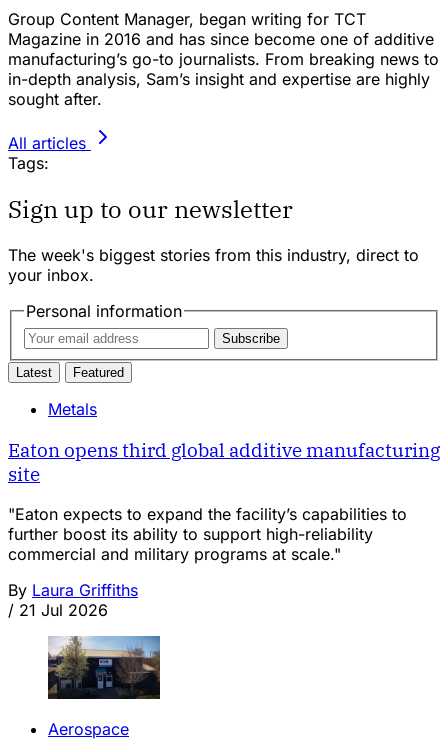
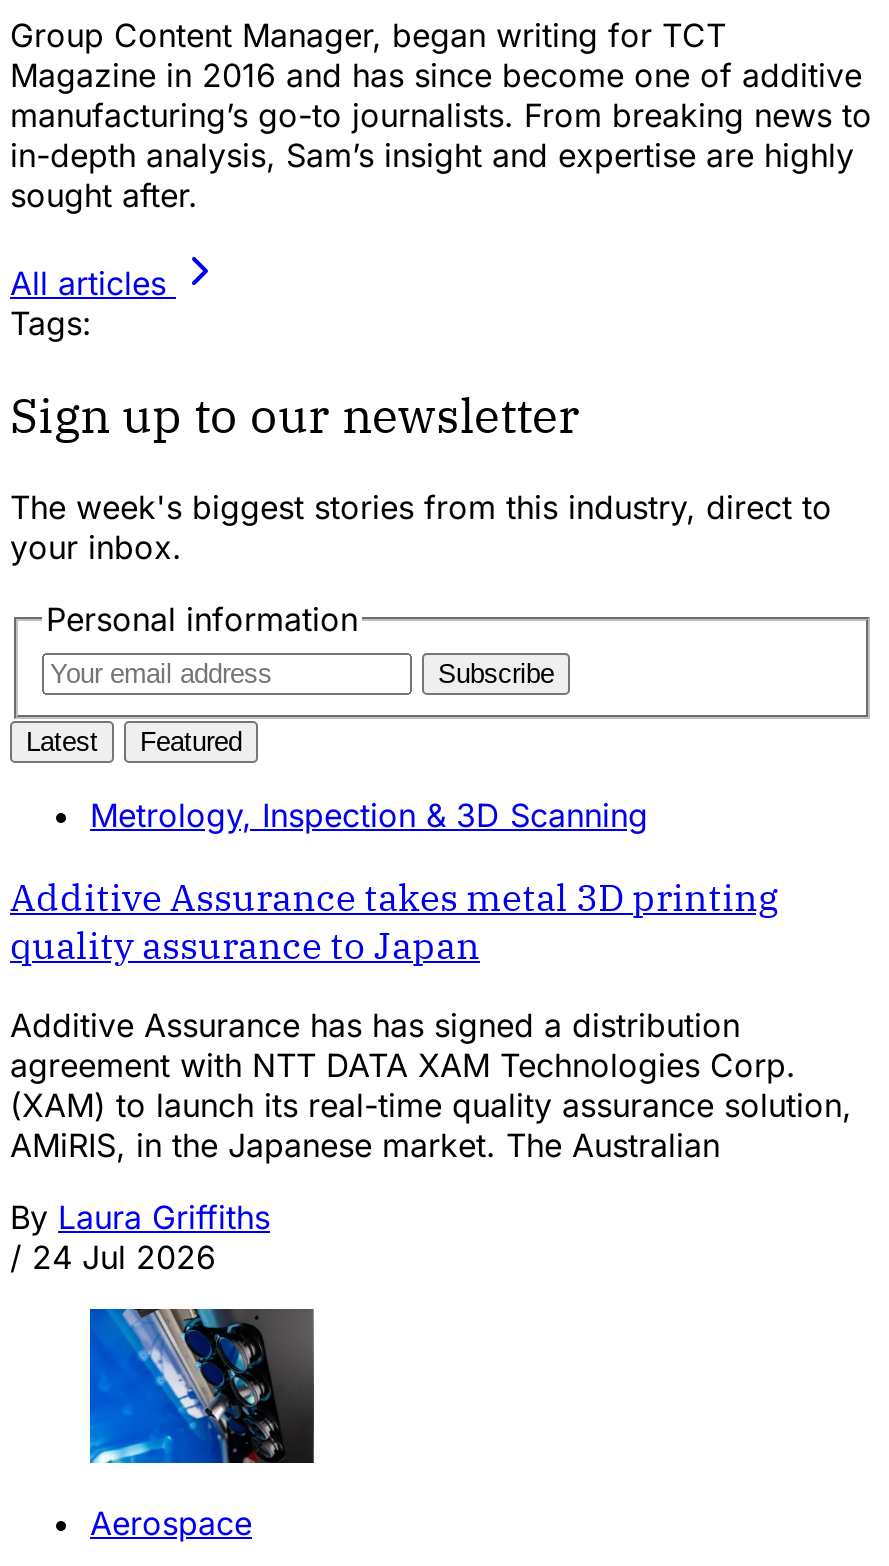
[48,399,97,419] Metals -> [90,795,648,835] Metrology, Inspection & 3D Scanning
[8,438,440,486] Eaton opens third global additive manufacturing | site -> [10,872,778,968] Additive Assurance takes metal 3D printing | quality assurance to Japan
[8,504,407,564] "Eaton expects to expand the facility’s capabilities to | further boost its ability to support high-reliability | commercial and military programs at scale." -> [10,1006,852,1166] Additive Assurance has has signed a distribution | agreement with NTT DATA XAM Technologies Corp. | (XAM) to launch its real-time quality assurance solution, | AMiRIS, in the Japanese market. The Australian
[8,600,108,620] / 21 Jul 2026 -> [10,1238,216,1278] / 24 Jul 2026
[47,635,160,700] [image] -> [88,1307,314,1465] [image]

